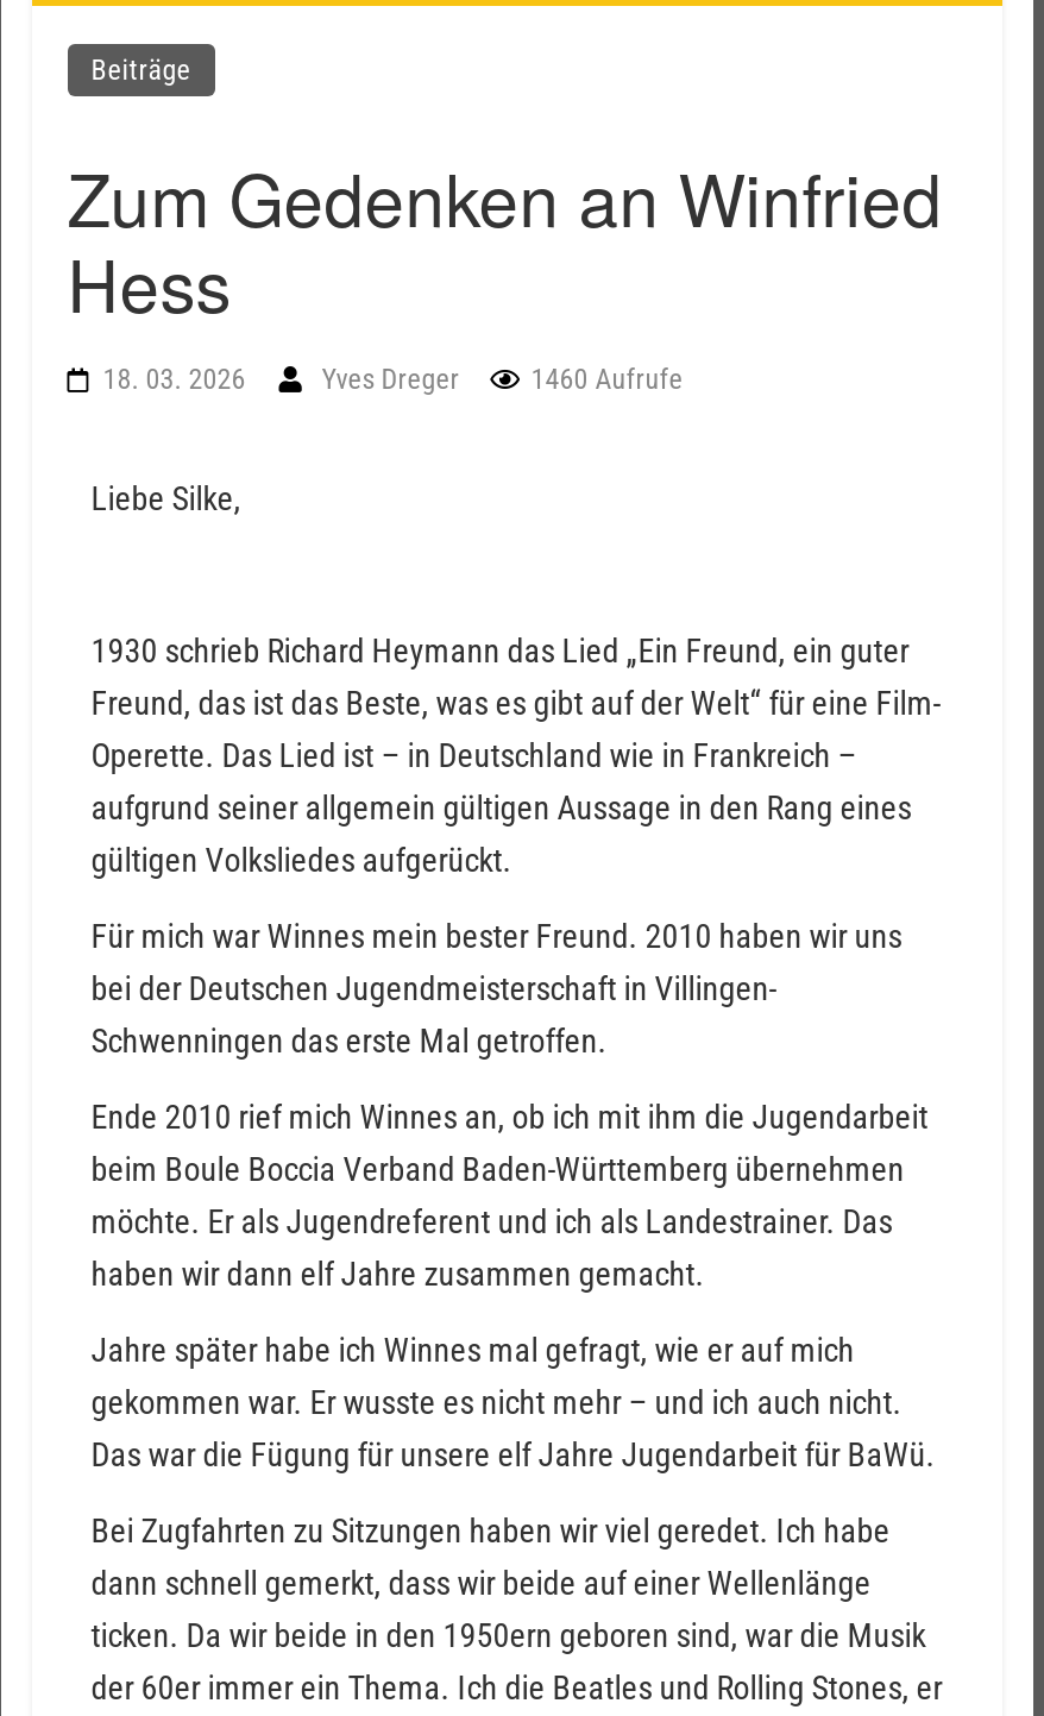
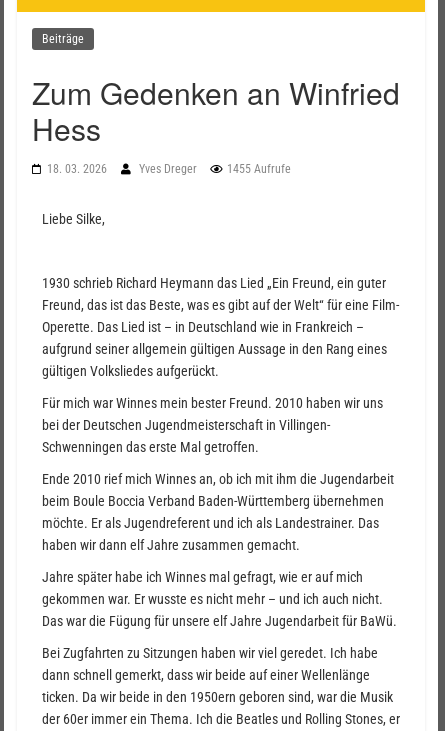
[322,363,683,397] Yves Dreger 1460 Aufrufe -> [139,162,291,176] Yves Dreger 1455 Aufrufe

